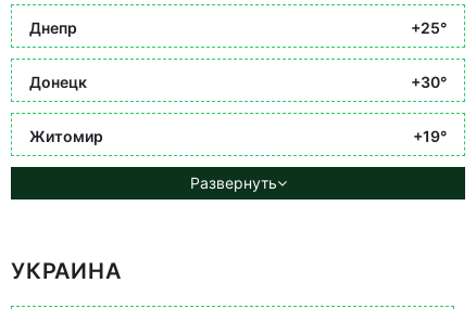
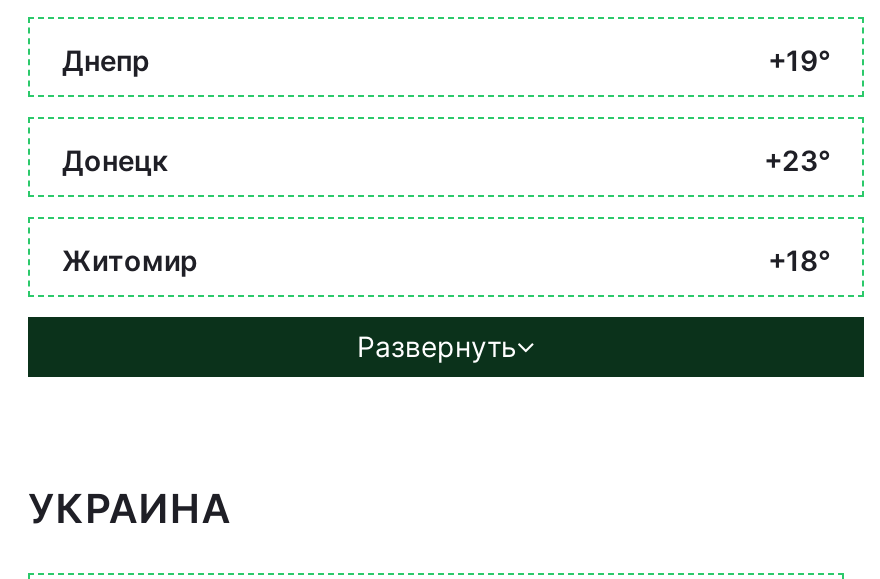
[411,18,447,36] +25° -> [768,42,830,76] +19°
[411,72,447,91] +30° -> [764,142,830,176] +23°
[413,126,447,145] +19° -> [768,242,830,276] +18°

